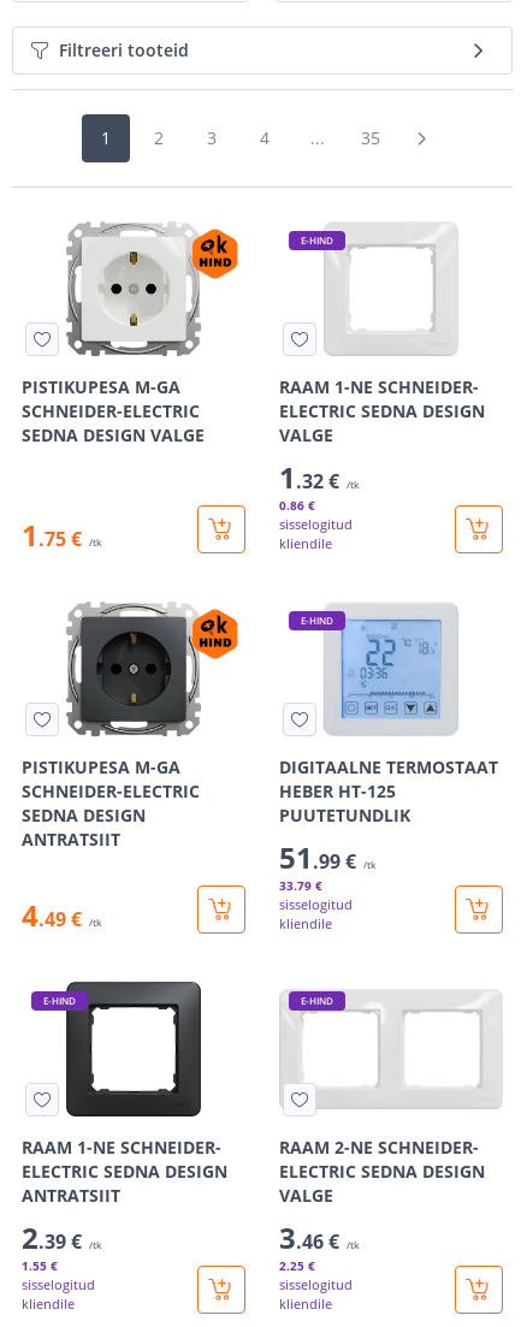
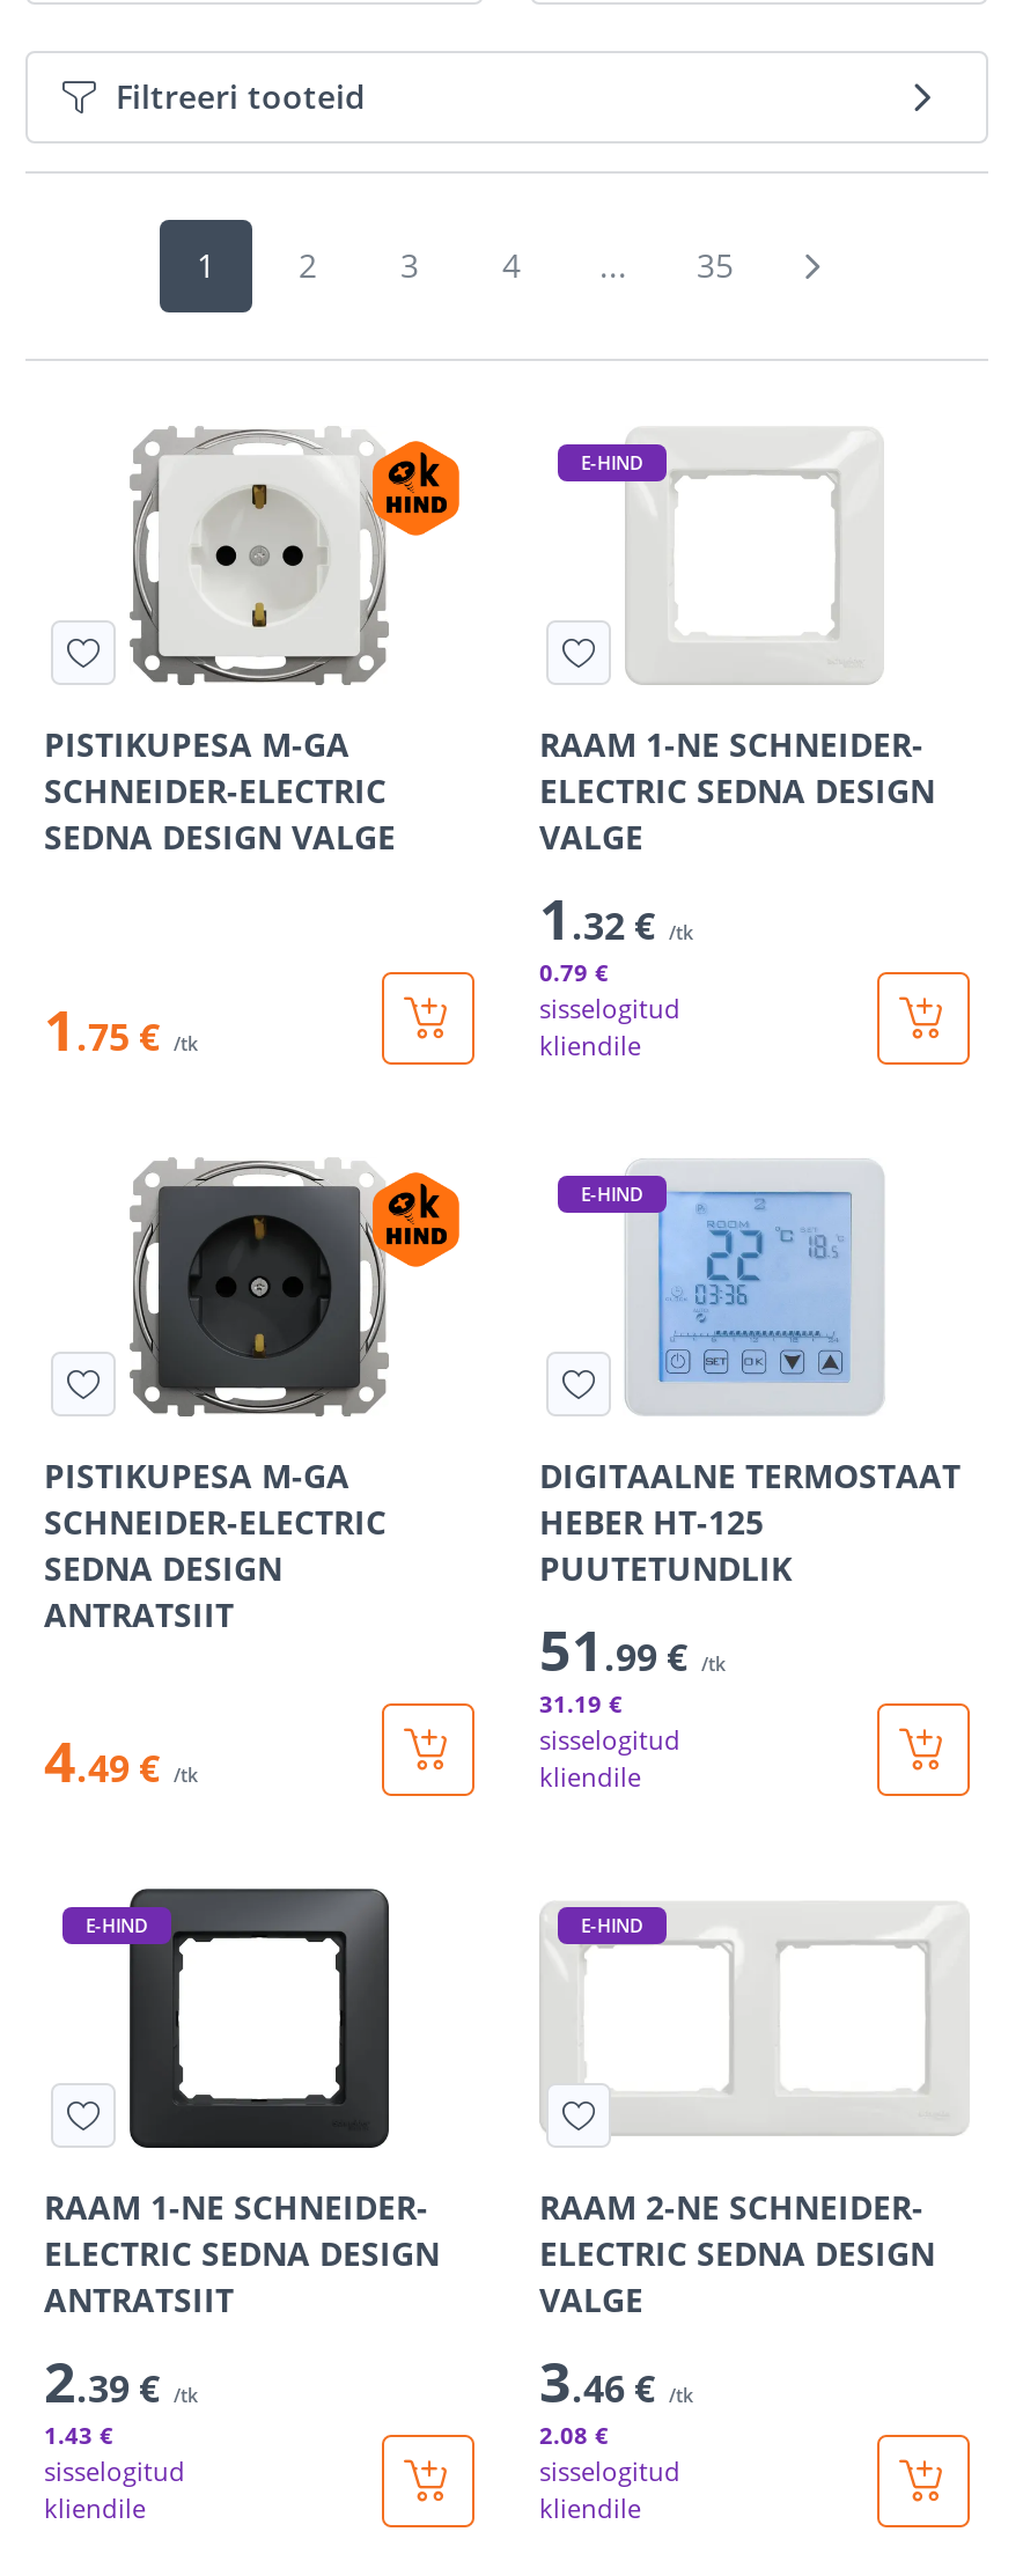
[279,497,315,514] 0.86 € -> [539,956,609,988] 0.79 €
[279,877,322,894] 33.79 € -> [539,1687,623,1720] 31.19 €
[22,1257,58,1274] 1.55 € -> [44,2419,113,2451] 1.43 €
[279,1257,315,1274] 2.25 € -> [539,2419,609,2451] 2.08 €

